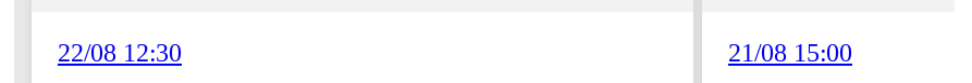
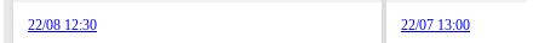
[728,38,852,68] 21/08 15:00 -> [401,17,470,33] 22/07 13:00

